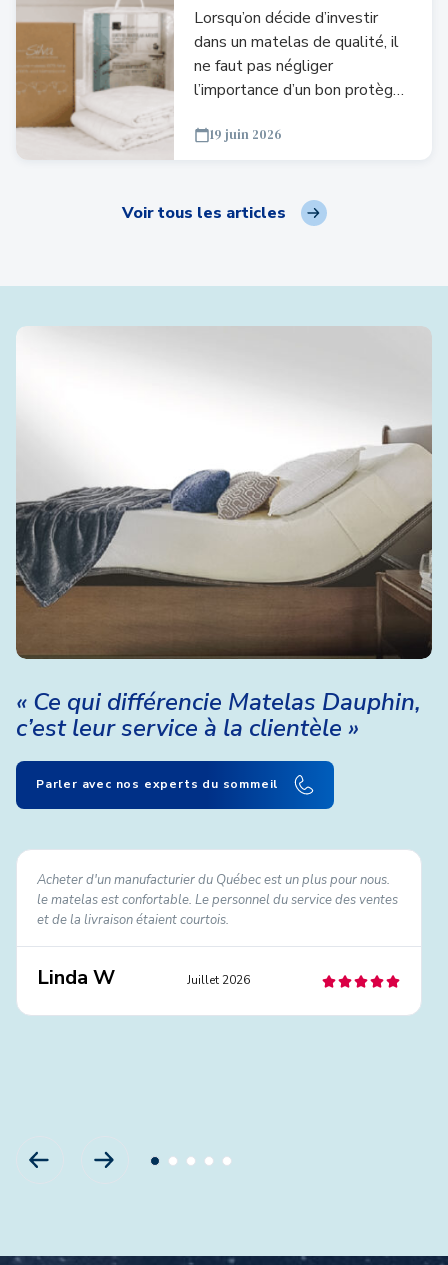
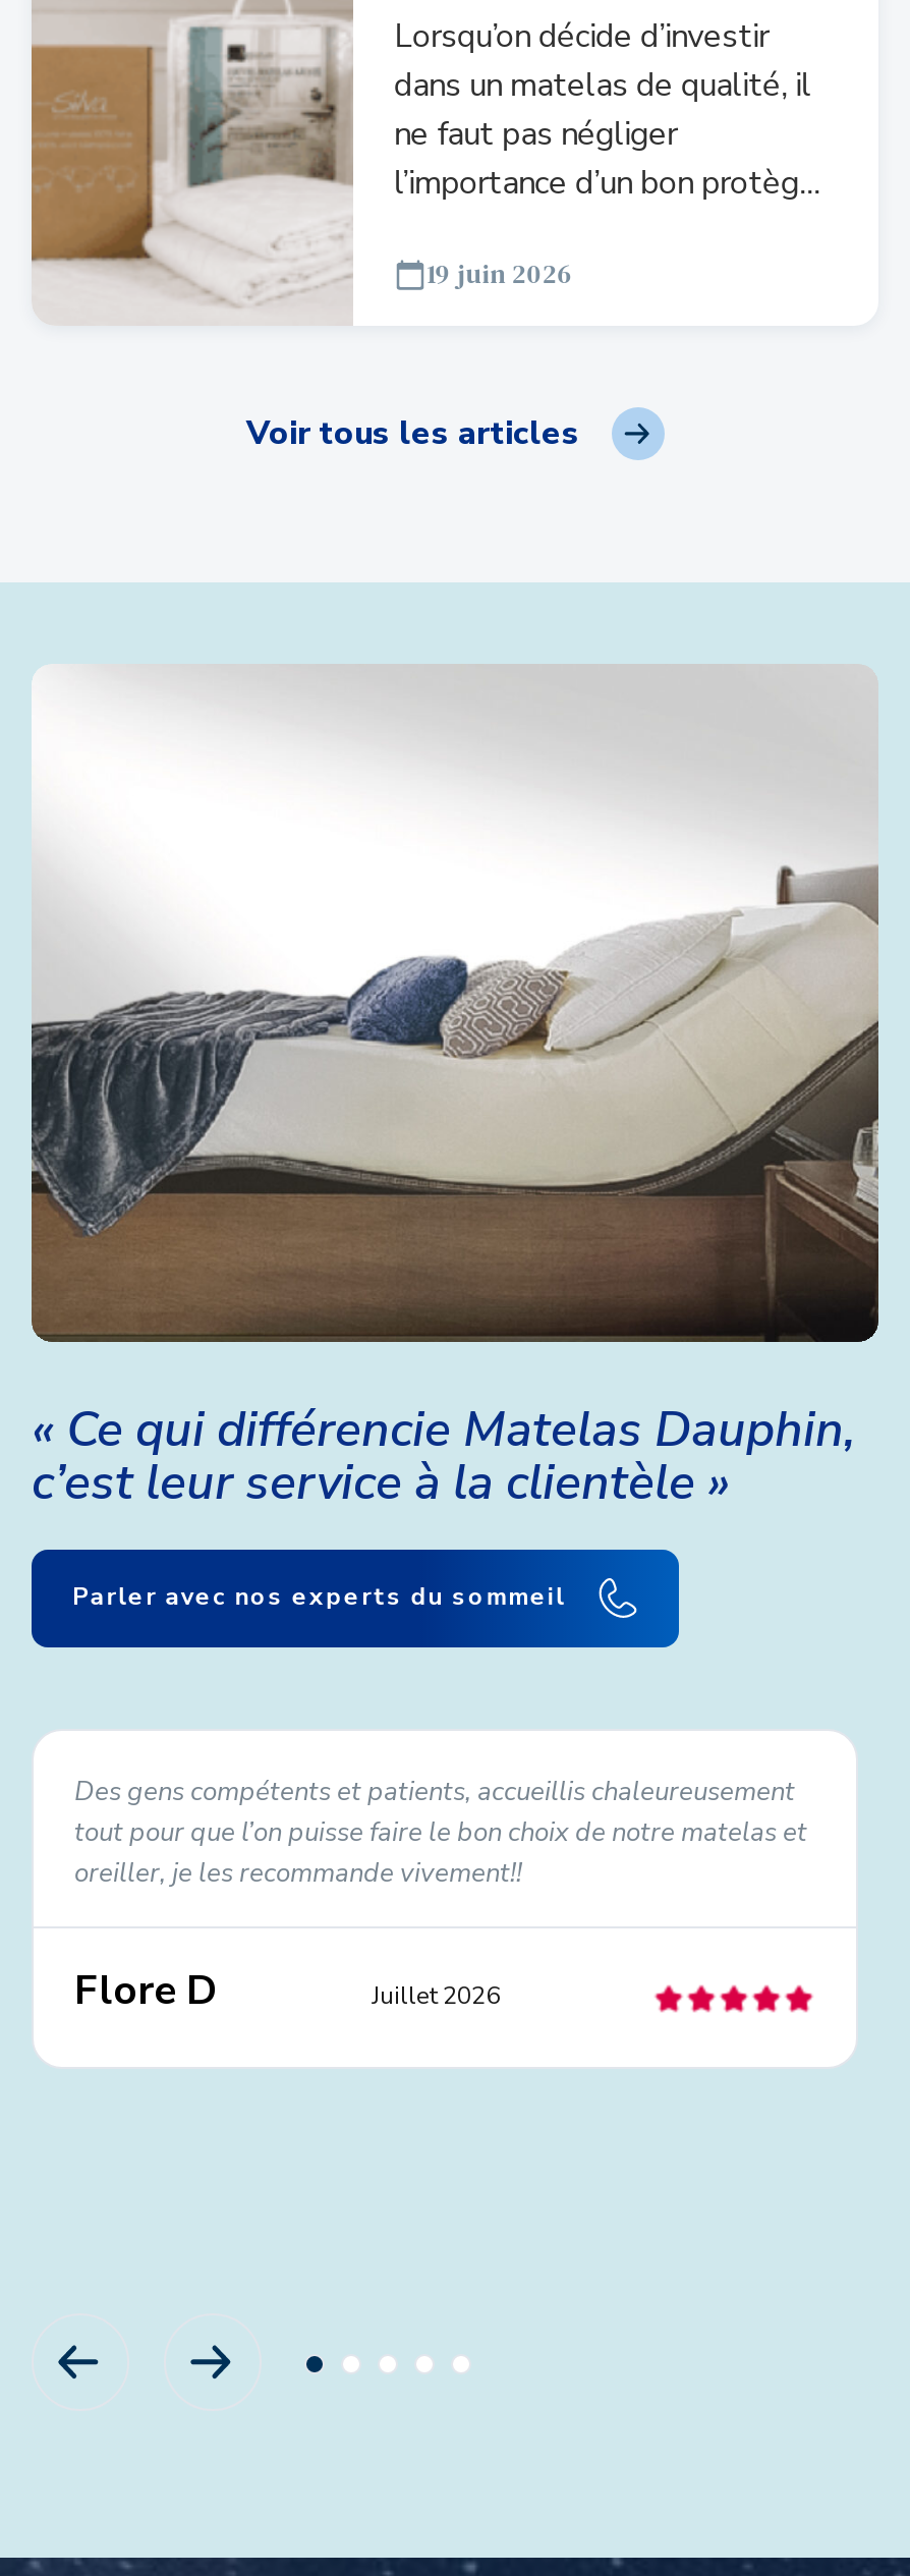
[37,870,398,928] Acheter d'un manufacturier du Québec est un plus pour nous. | le matelas est confortable. Le personnel du service des ventes | et de la livraison étaient courtois. -> [74,1773,807,1891] Des gens compétents et patients, accueillis chaleureusement | tout pour que l’on puisse faire le bon choix de notre matelas et | oreiller, je les recommande vivement!!
[37,963,115,990] Linda W -> [74,1962,219,2017] Flore D

